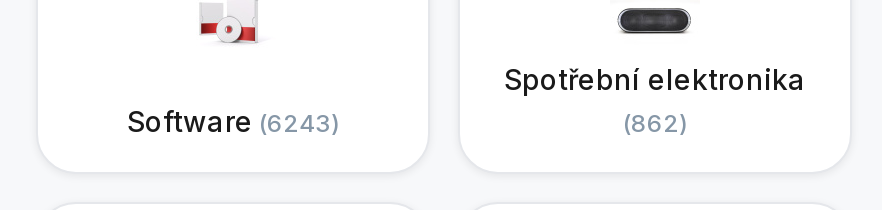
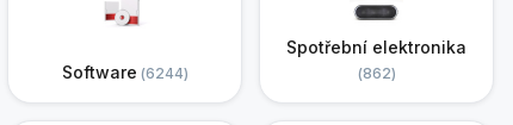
[127,104,331,138] Software 6243 -> [61,62,183,82] Software 6244

